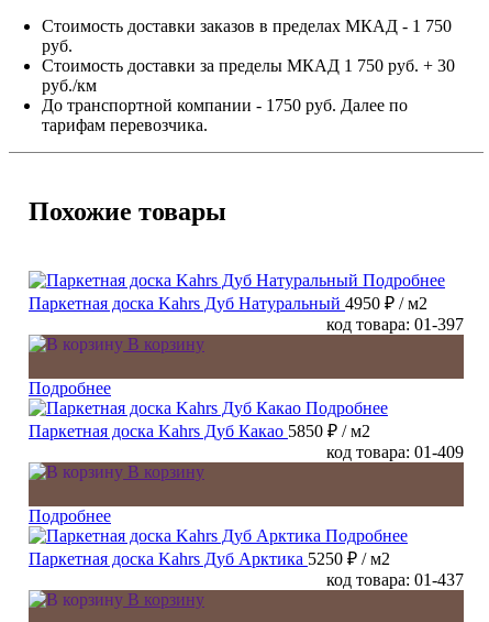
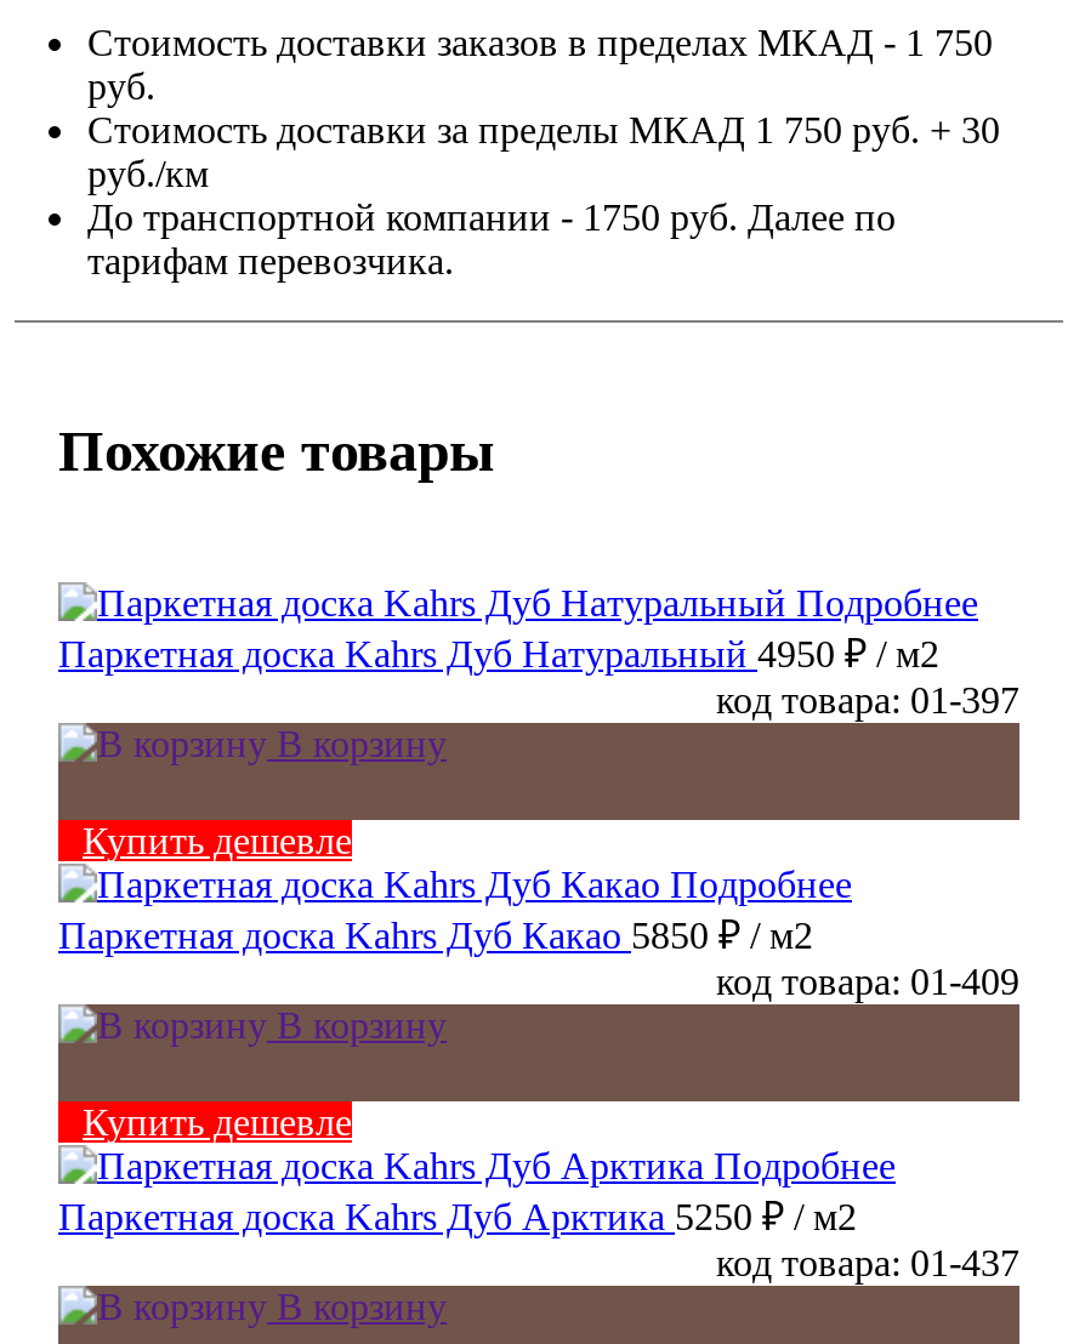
[29,379,111,397] Подробнее -> [83,820,352,861] Купить дешевле
[29,506,111,525] Подробнее -> [83,1101,352,1143] Купить дешевле

